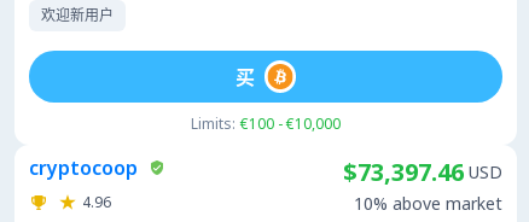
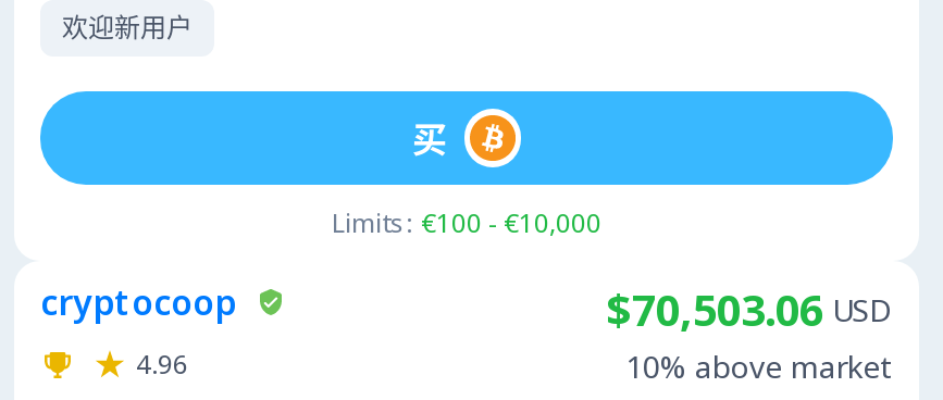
[343,156,502,188] $73,397.46 USD -> [606,280,893,339] $70,503.06 USD

